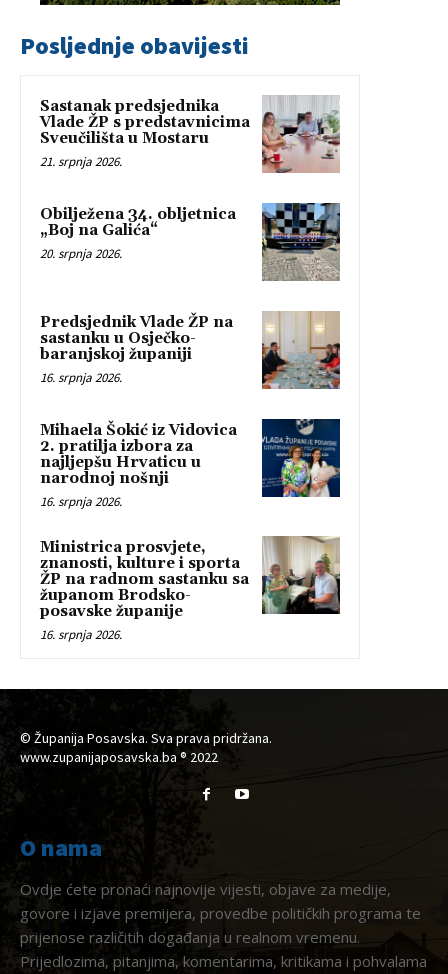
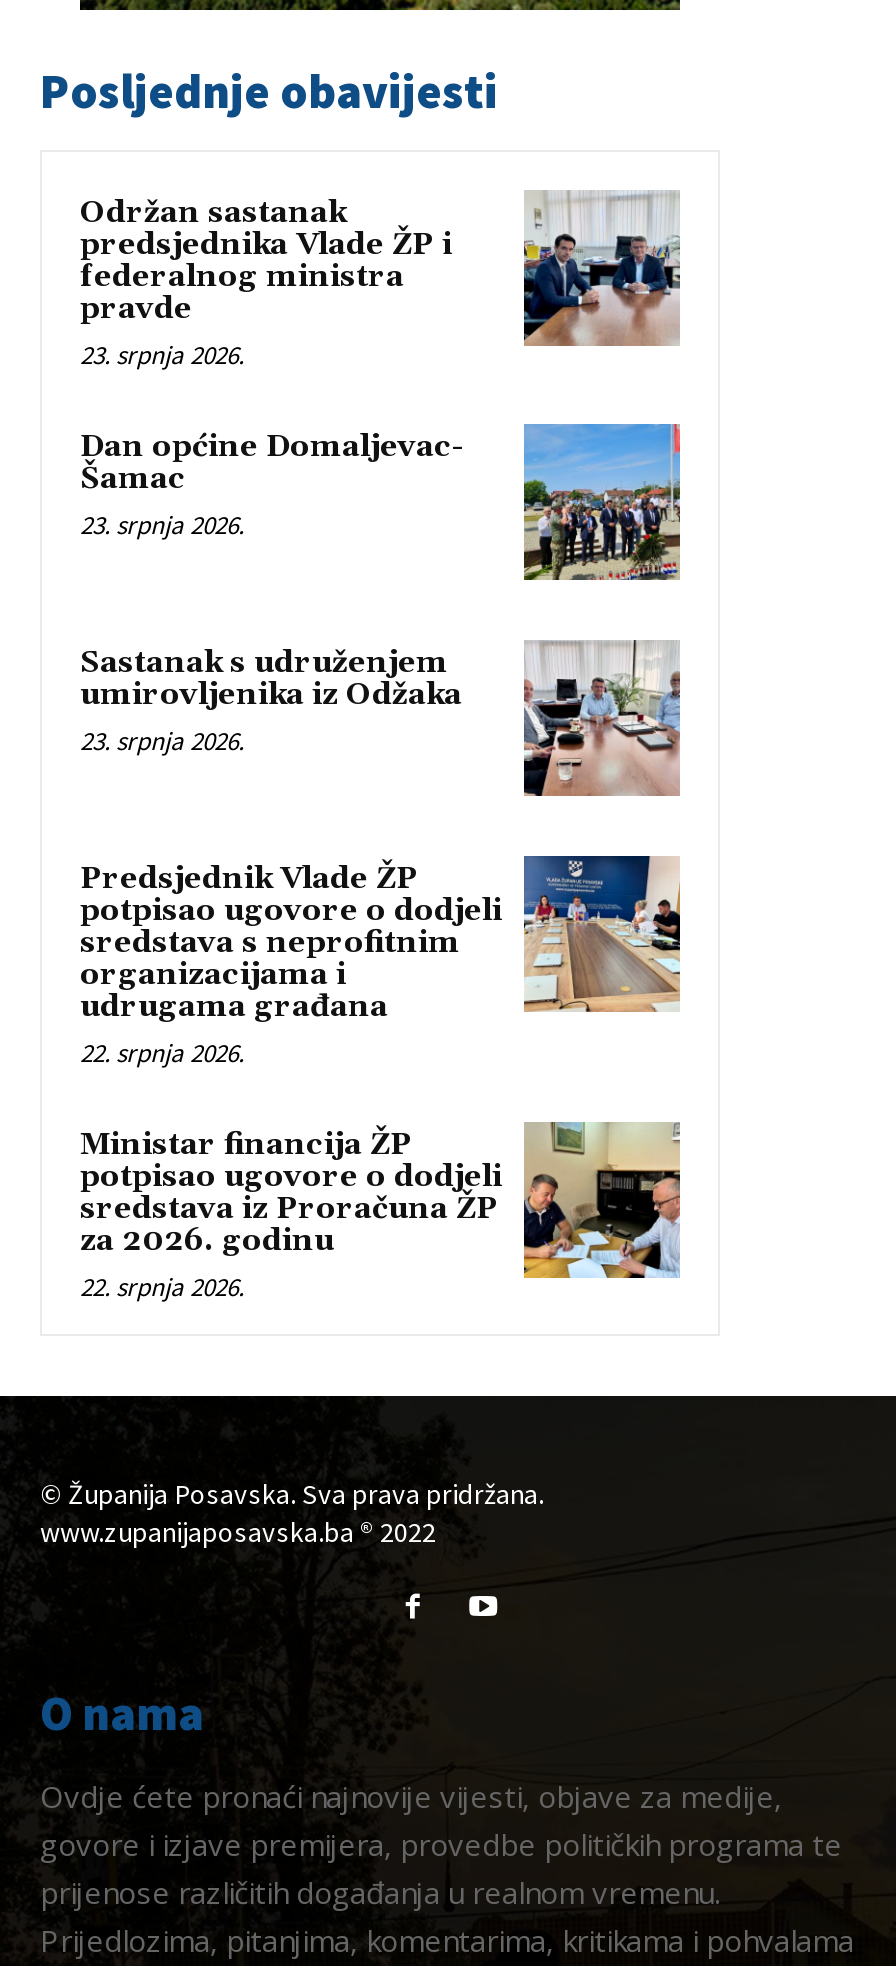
[40,97,340,173] [image] | Sastanak predsjednika | Vlade ŽP s predstavnicima | Sveučilišta u Mostaru | 21. srpnja 2026. -> [80,194,678,372] [image] | Održan sastanak | predsjednika Vlade ŽP i | federalnog ministra | pravde | 23. srpnja 2026.
[40,202,341,281] [image] | Obilježena 34. obljetnica | „Boj na Galića“ | 20. srpnja 2026. -> [80,422,682,580] [image] | Dan općine Domaljevac- | Šamac | 23. srpnja 2026.
[40,311,340,389] [image] | Predsjednik Vlade ŽP na | sastanku u Osječko- | baranjskoj županiji | 16. srpnja 2026. -> [80,642,680,798] [image] | Sastanak s udruženjem | umirovljenika iz Odžaka | 23. srpnja 2026.
[40,418,341,510] [image] | Mihaela Šokić iz Vidovica | 2. pratilja izbora za | najljepšu Hrvaticu u | narodnoj nošnji | 16. srpnja 2026. -> [80,856,682,1070] [image] | Predsjednik Vlade ŽP | potpisao ugovore o dodjeli | sredstava s neprofitnim | organizacijama i | udrugama građana | 22. srpnja 2026.
[40,535,341,643] [image] | Ministrica prosvjete, | znanosti, kulture i sporta | ŽP na radnom sastanku sa | županom Brodsko- | posavske županije | 16. srpnja 2026. -> [80,1090,682,1304] [image] | Ministar financija ŽP | potpisao ugovore o dodjeli | sredstava iz Proračuna ŽP | za 2026. godinu | 22. srpnja 2026.

